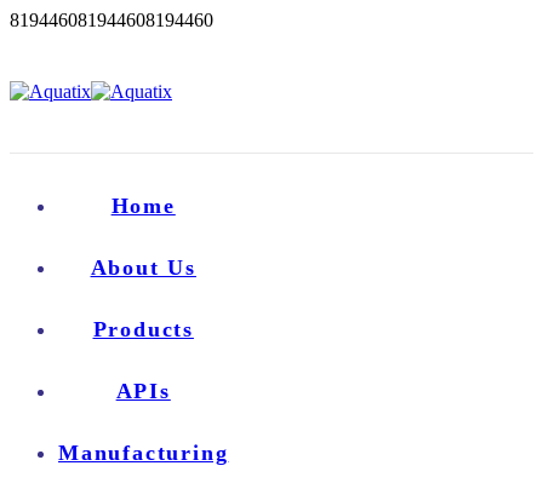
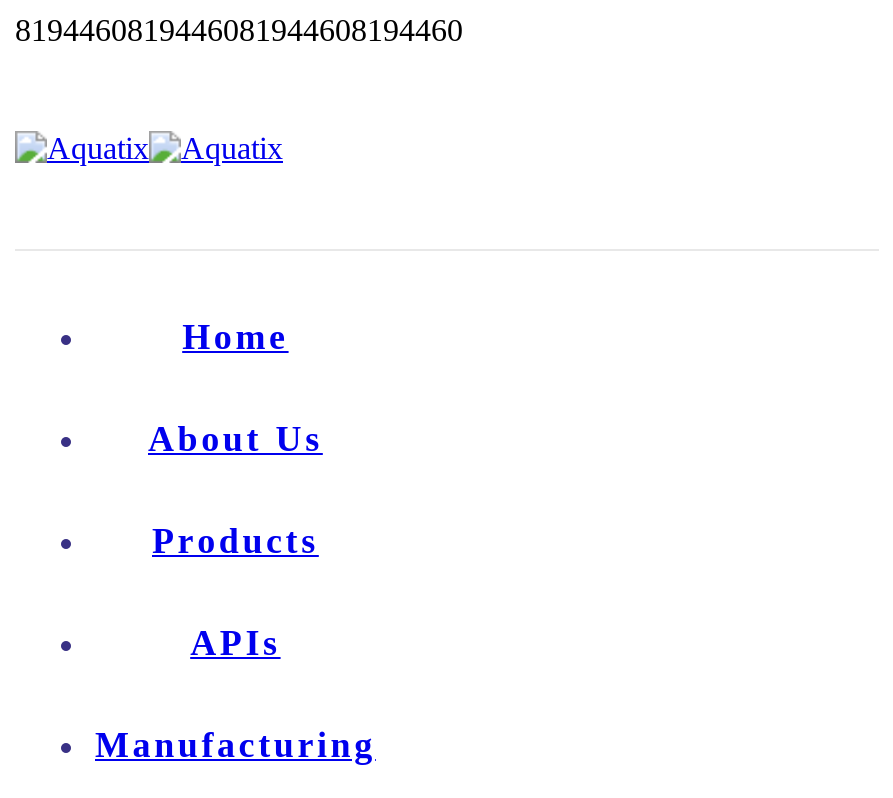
[10,10,213,30] 819446081944608194460 -> [15,13,463,47] 8194460819446081944608194460

